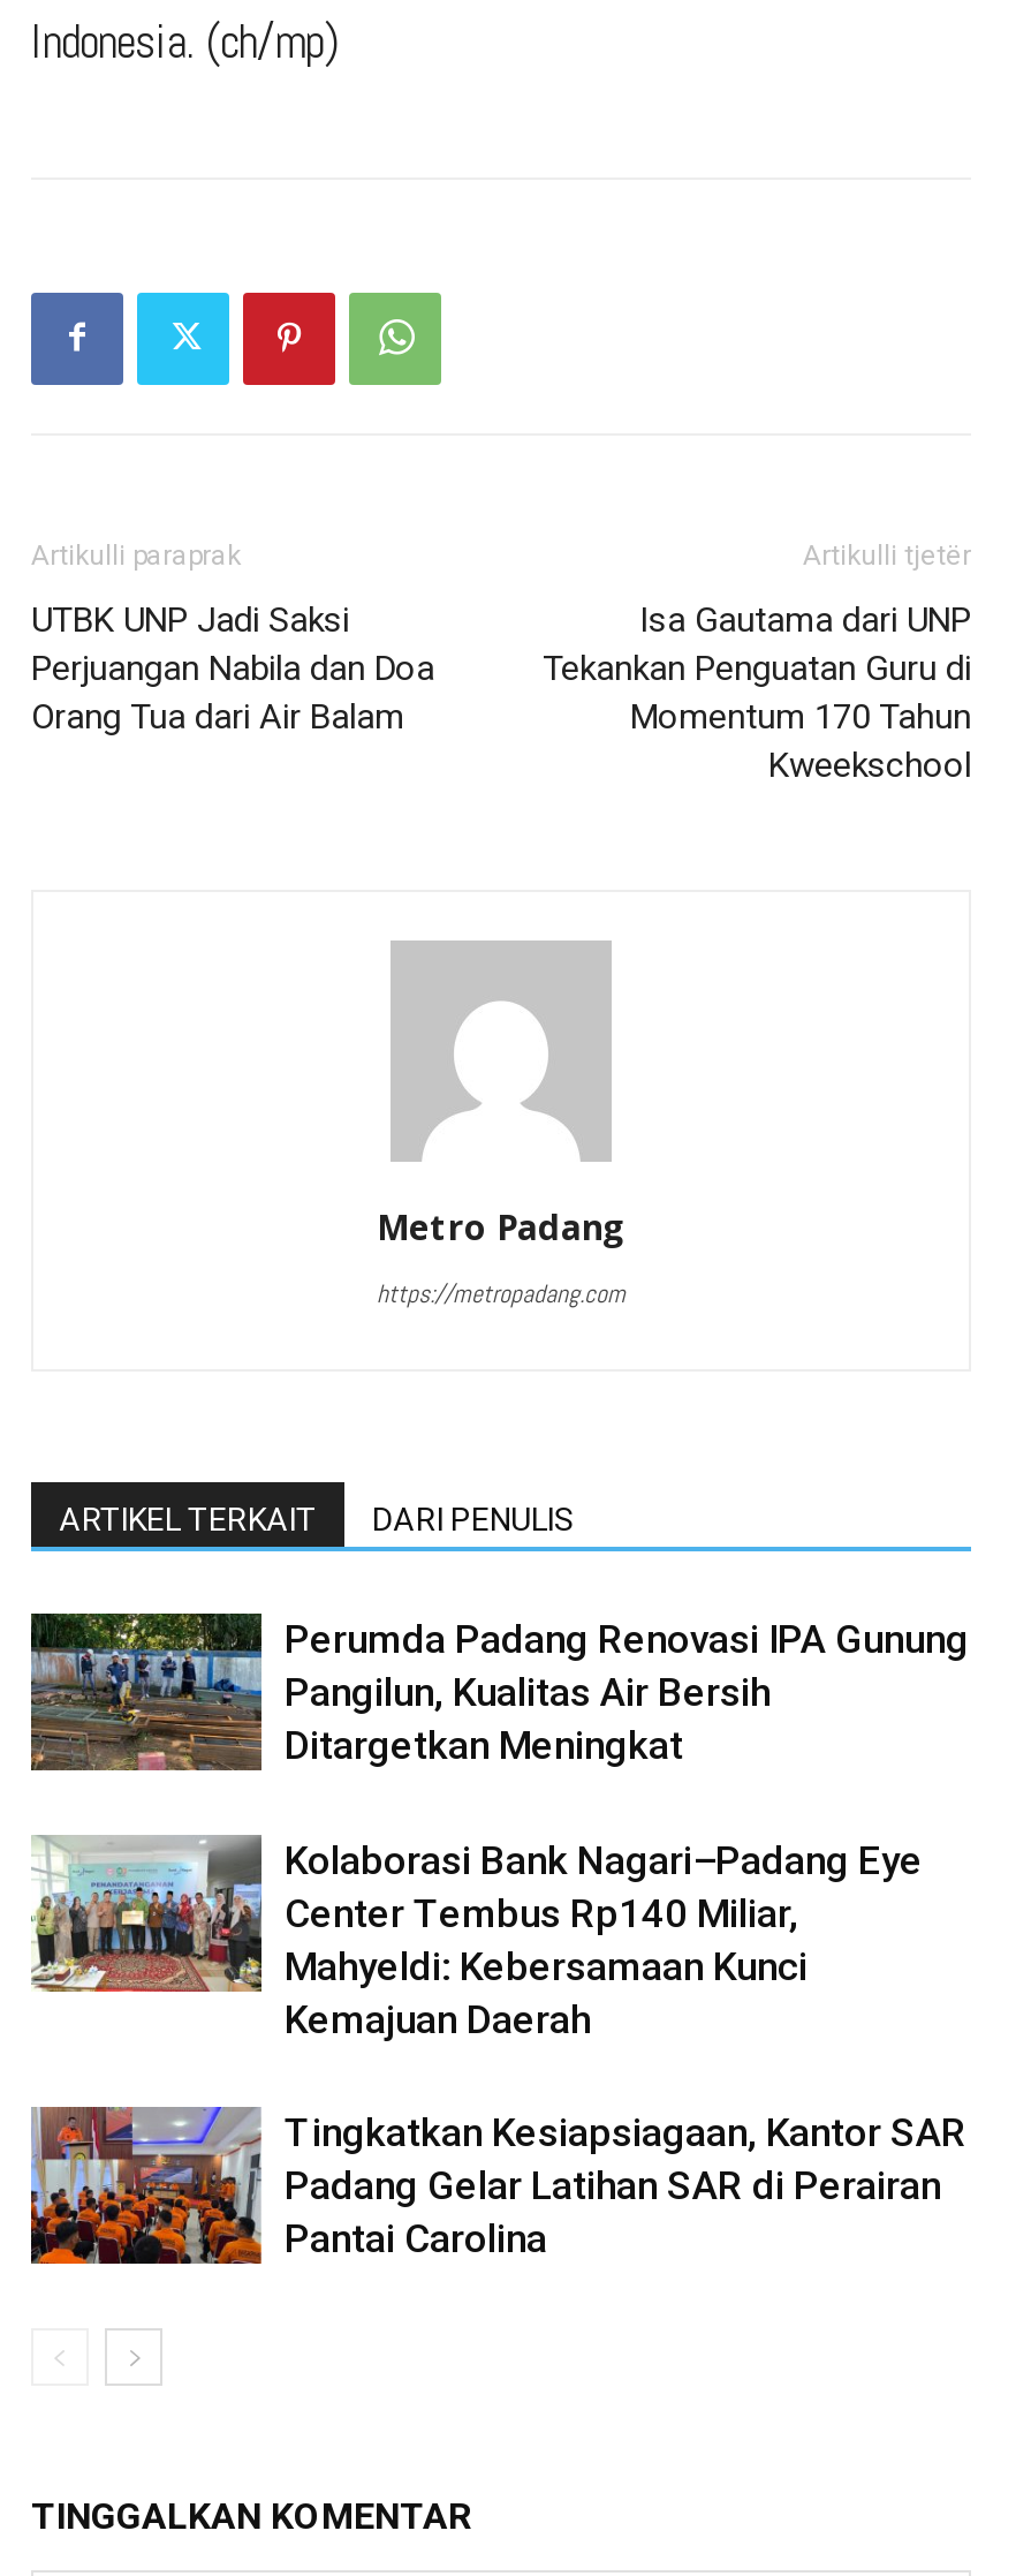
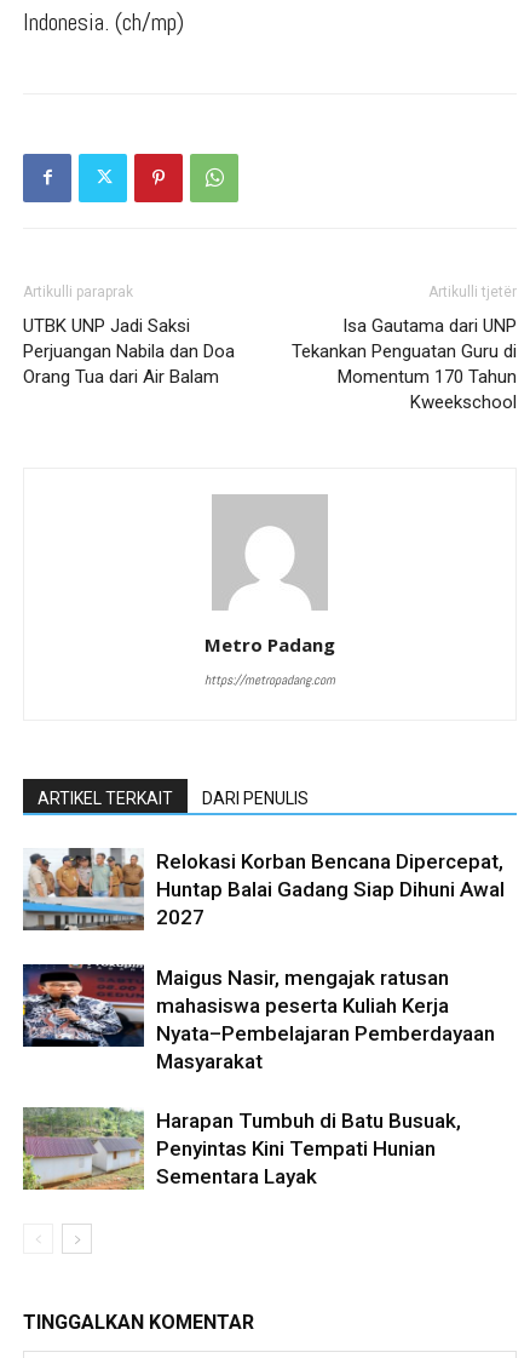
[29,1611,969,1770] [image] | Perumda Padang Renovasi IPA Gunung | Pangilun, Kualitas Air Bersih | Ditargetkan Meningkat -> [22,847,505,930] [image] | Relokasi Korban Bencana Dipercepat, | Huntap Balai Gadang Siap Dihuni Awal | 2027
[31,1835,923,2041] [image] | Kolaborasi Bank Nagari–Padang Eye | Center Tembus Rp140 Miliar, | Mahyeldi: Kebersamaan Kunci | Kemajuan Daerah -> [22,963,495,1073] [image] | Maigus Nasir, mengajak ratusan | mahasiswa peserta Kuliah Kerja | Nyata–Pembelajaran Pemberdayaan | Masyarakat
[29,2105,966,2266] [image] | Tingkatkan Kesiapsiagaan, Kantor SAR | Padang Gelar Latihan SAR di Perairan | Pantai Carolina -> [22,1107,461,1191] [image] | Harapan Tumbuh di Batu Busuak, | Penyintas Kini Tempati Hunian | Sementara Layak

